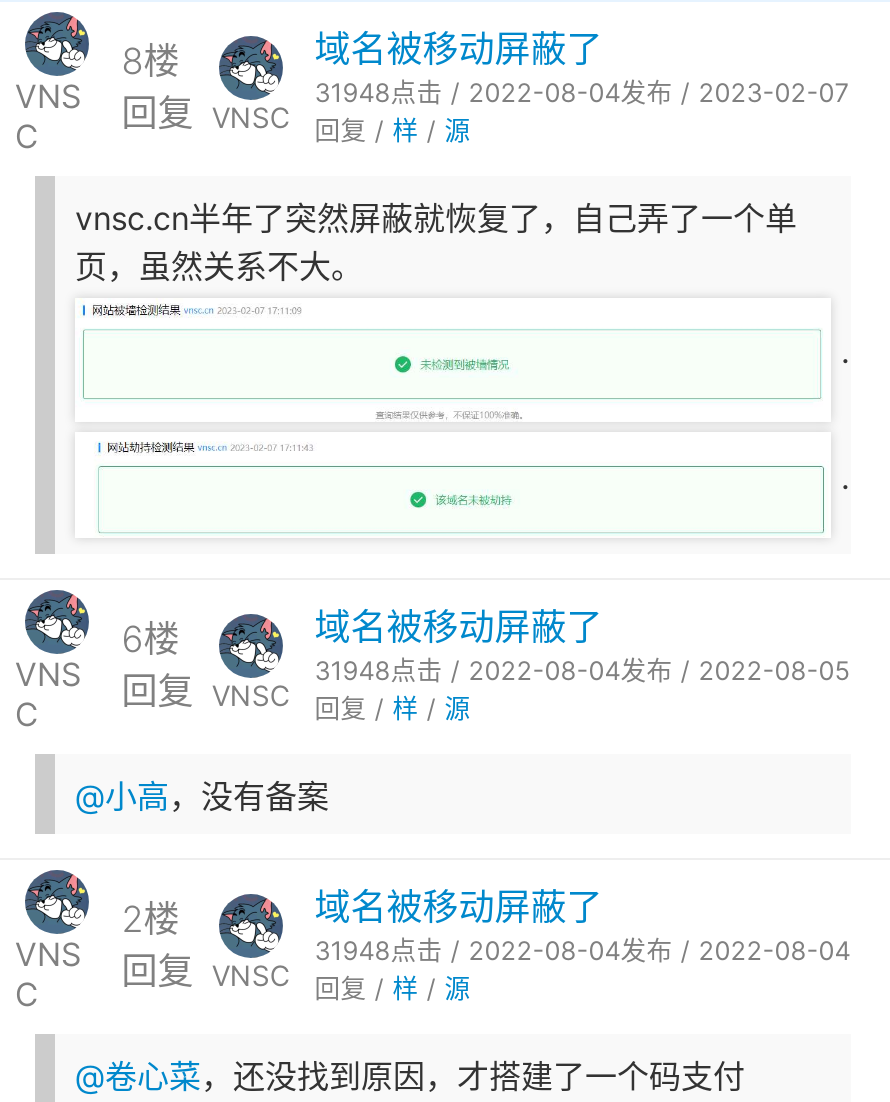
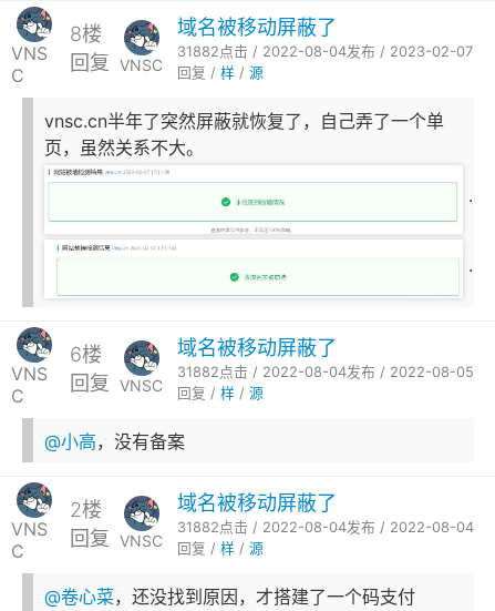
[15,76,849,146] VNS 回复 VNSC 31948点击 / 2022-08-04发布 / 2023-02-07 回复 /样/源 -> [11,42,473,81] VNS 回复 VNSC 31882点击 / 2022-08-04发布 / 2023-02-07 回复 /样/源
[15,654,851,724] VNS 回复 VNSC 31948点击 / 2022-08-04发布 / 2022-08-05 回复 /样/源 -> [11,363,474,402] VNS 回复 VNSC 31882点击 / 2022-08-04发布 / 2022-08-05 回复 /样/源
[15,934,851,1004] VNS 回复 VNSC 31948点击 / 2022-08-04发布 / 2022-08-04 回复 /样/源 -> [11,518,474,557] VNS 回复 VNSC 31882点击 / 2022-08-04发布 / 2022-08-04 回复 /样/源

